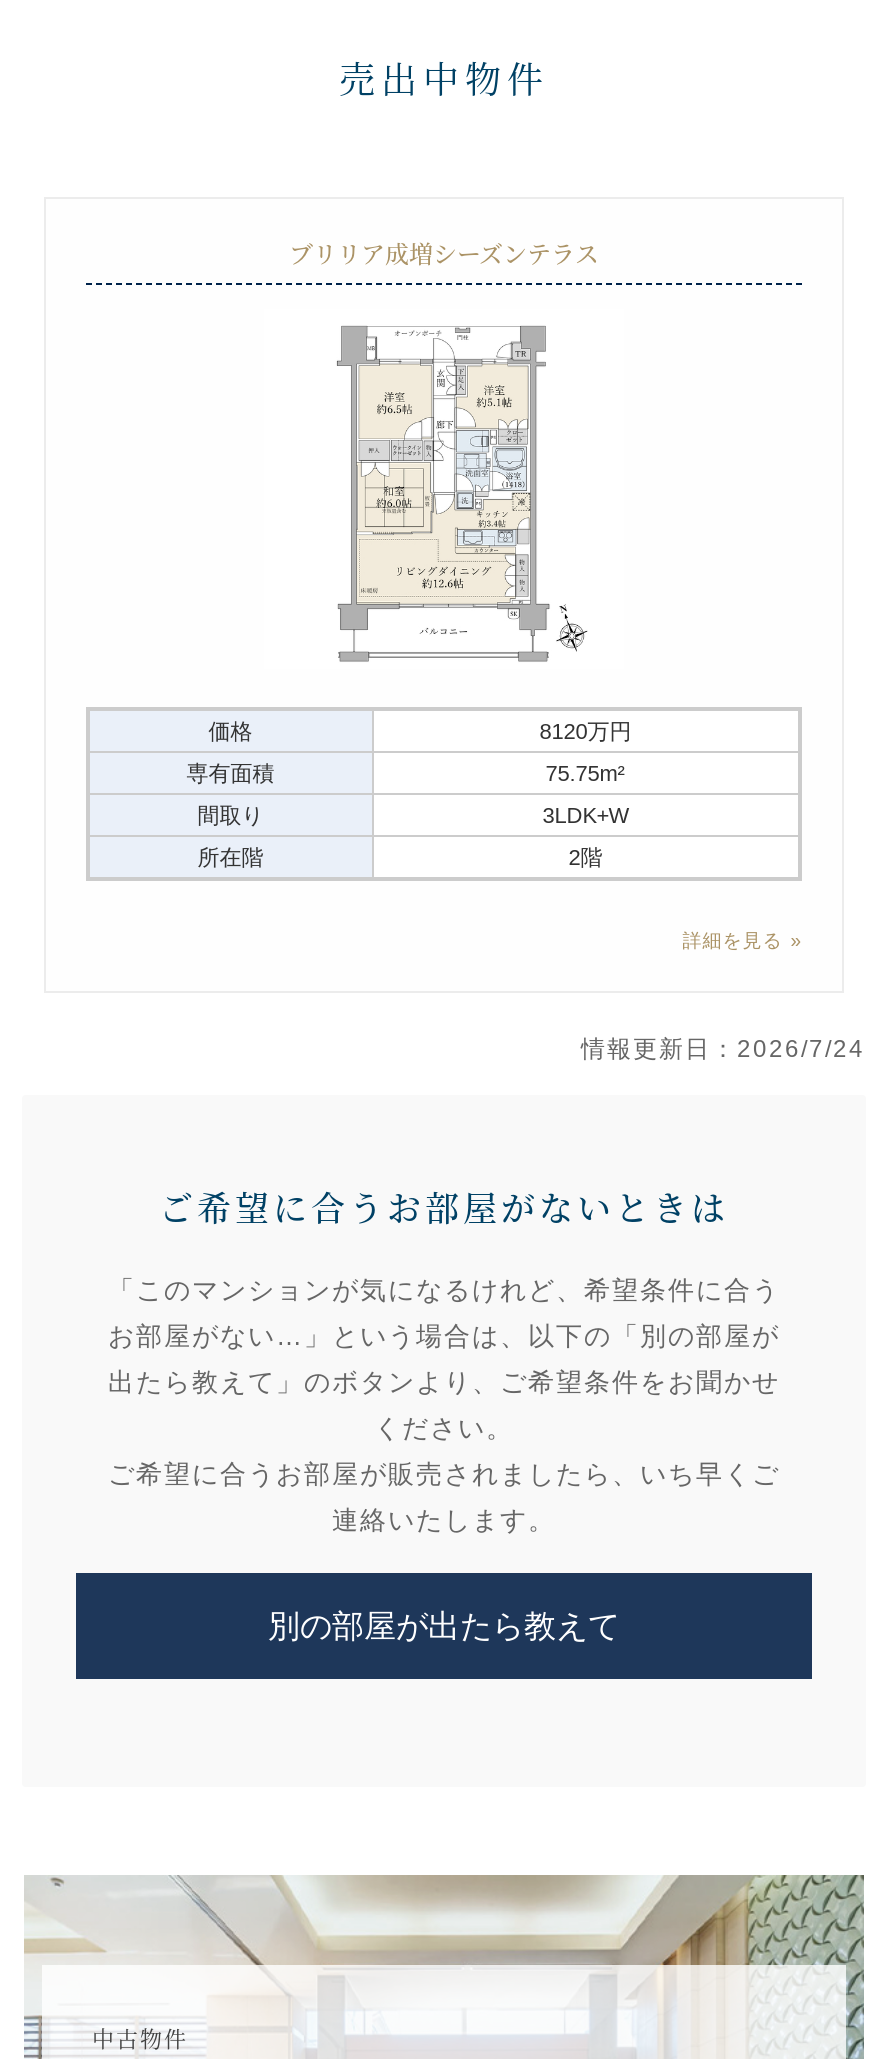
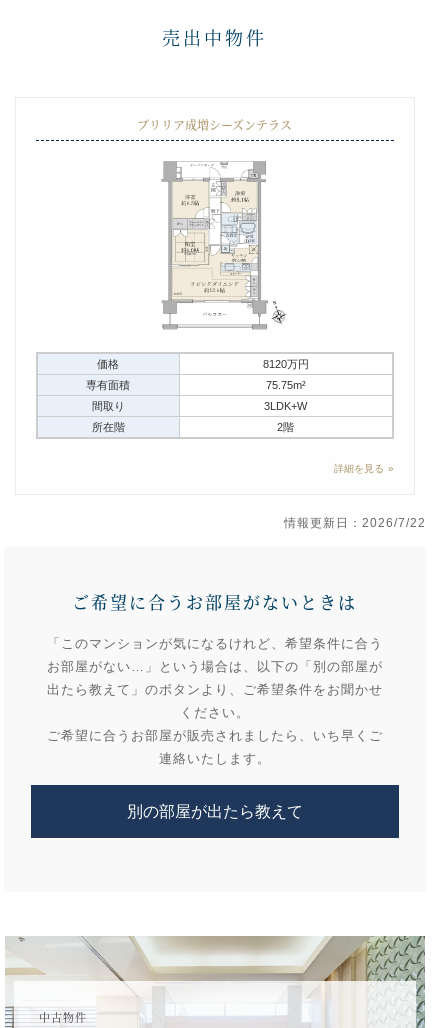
[581,1034,865,1062] 情報更新日：2026/7/24 -> [283,516,425,530] 情報更新日：2026/7/22

